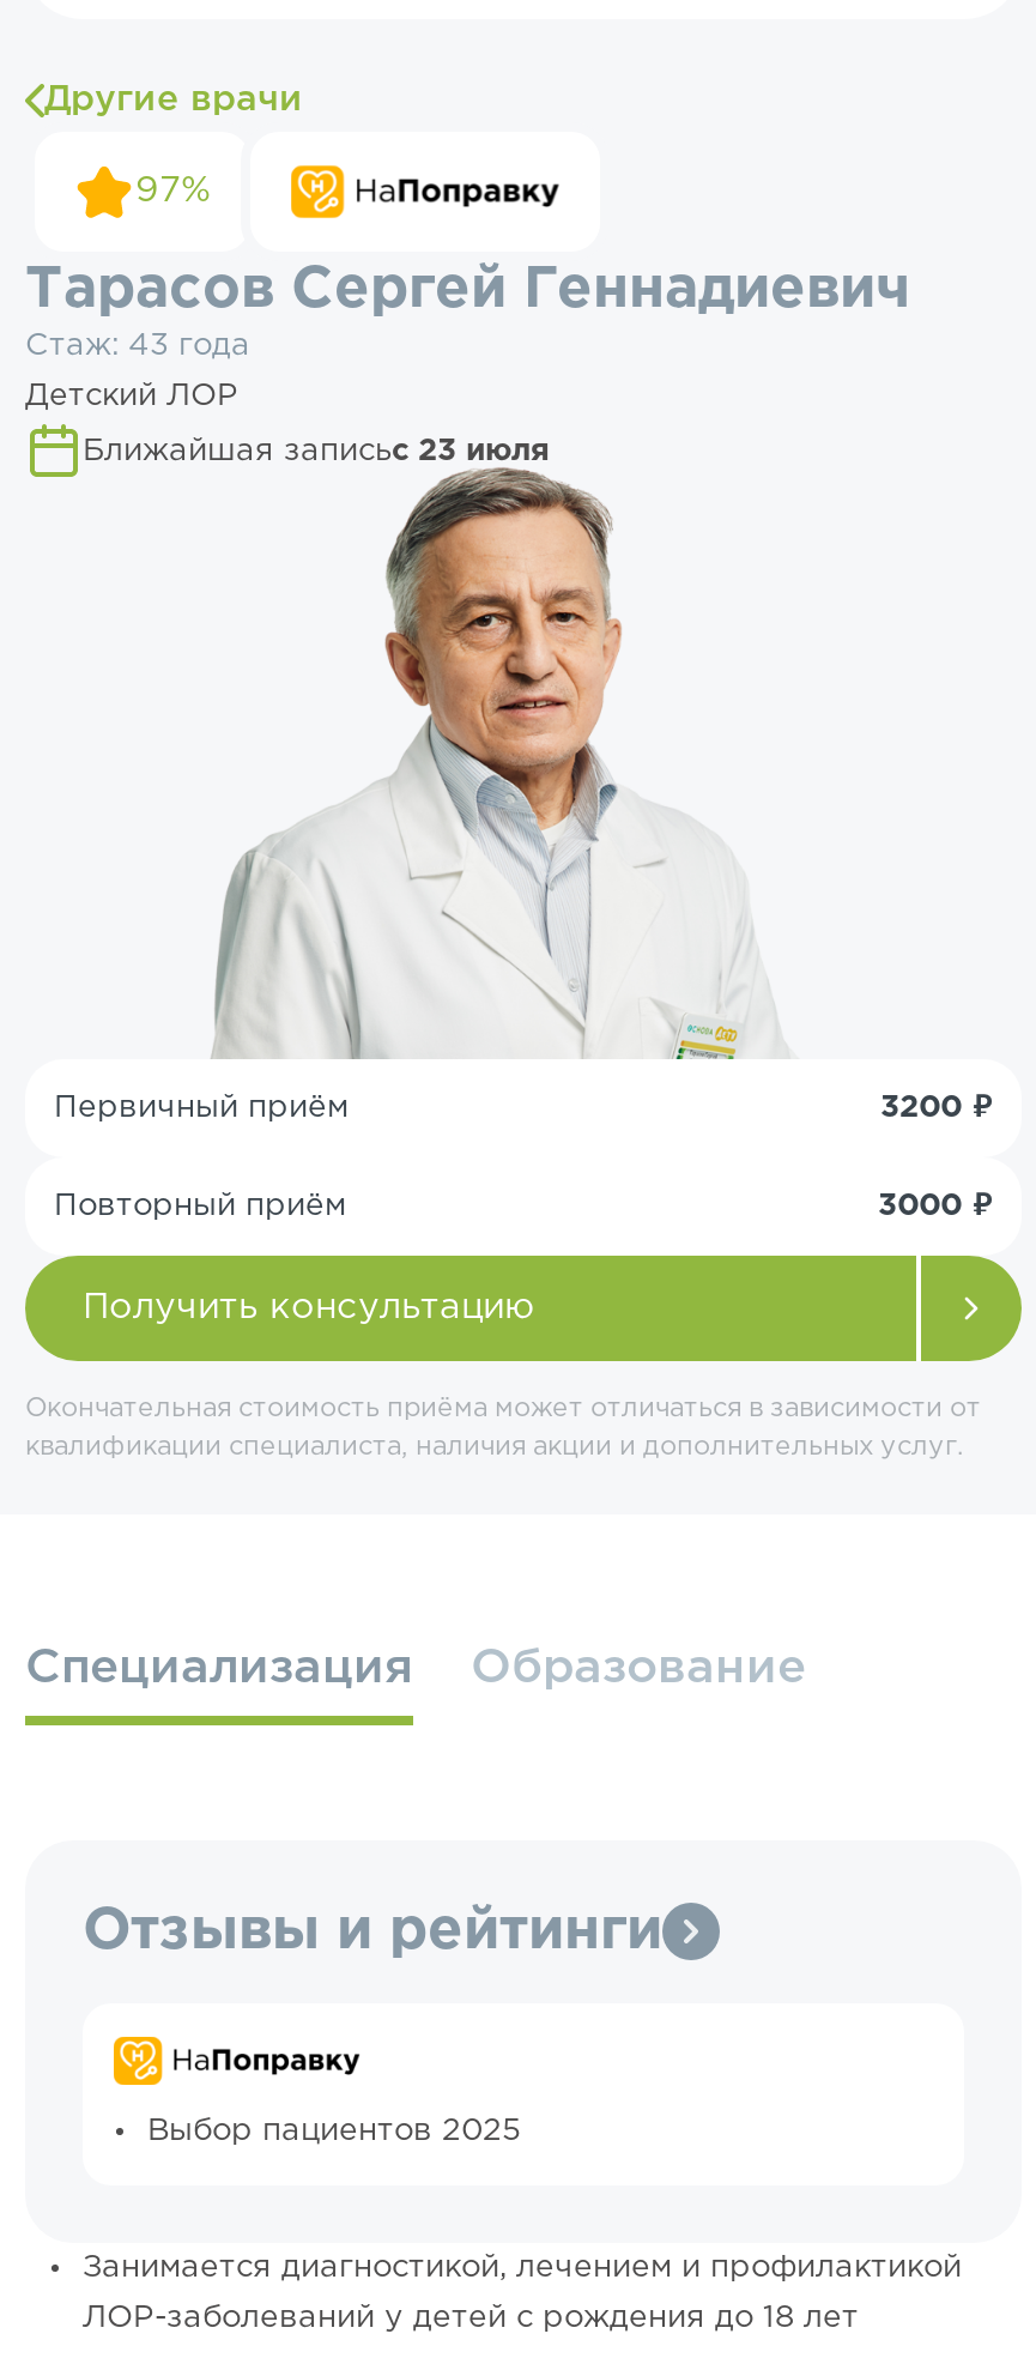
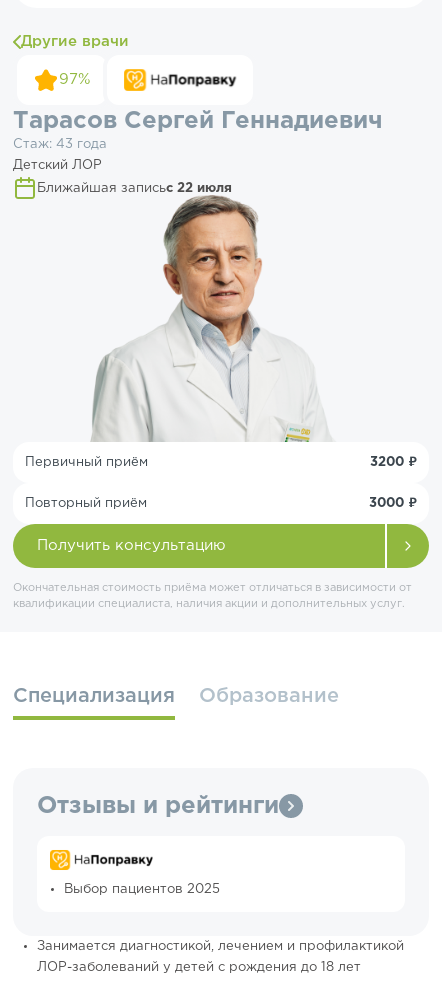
[83,437,550,464] Ближайшая записьс 23 июля -> [37,182,232,193] Ближайшая записьс 22 июля

